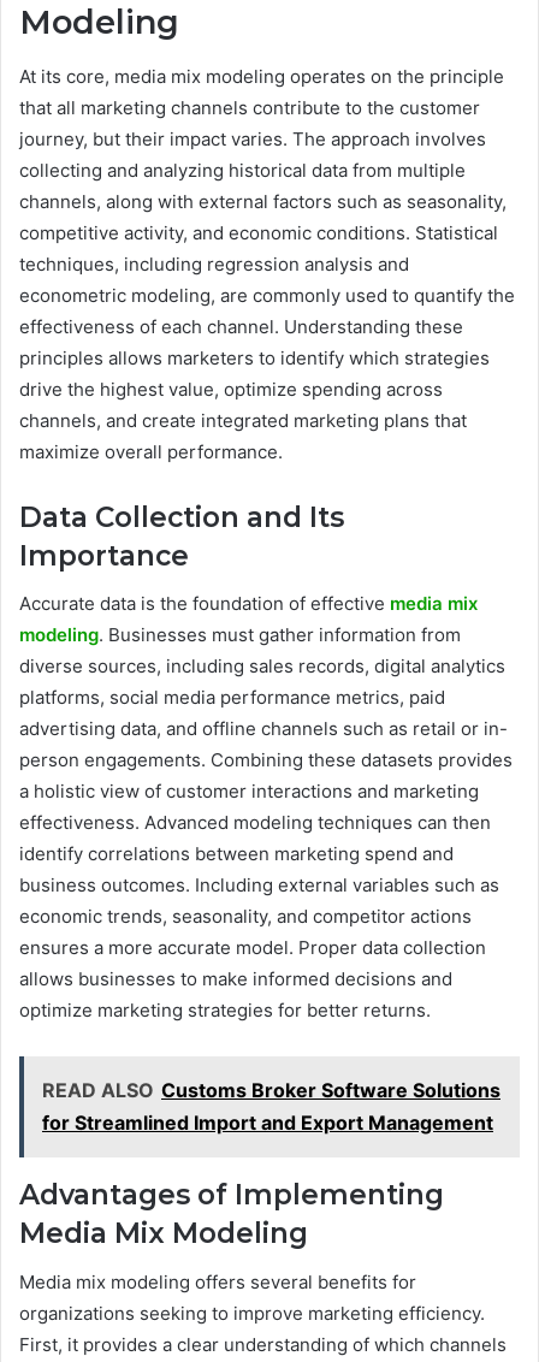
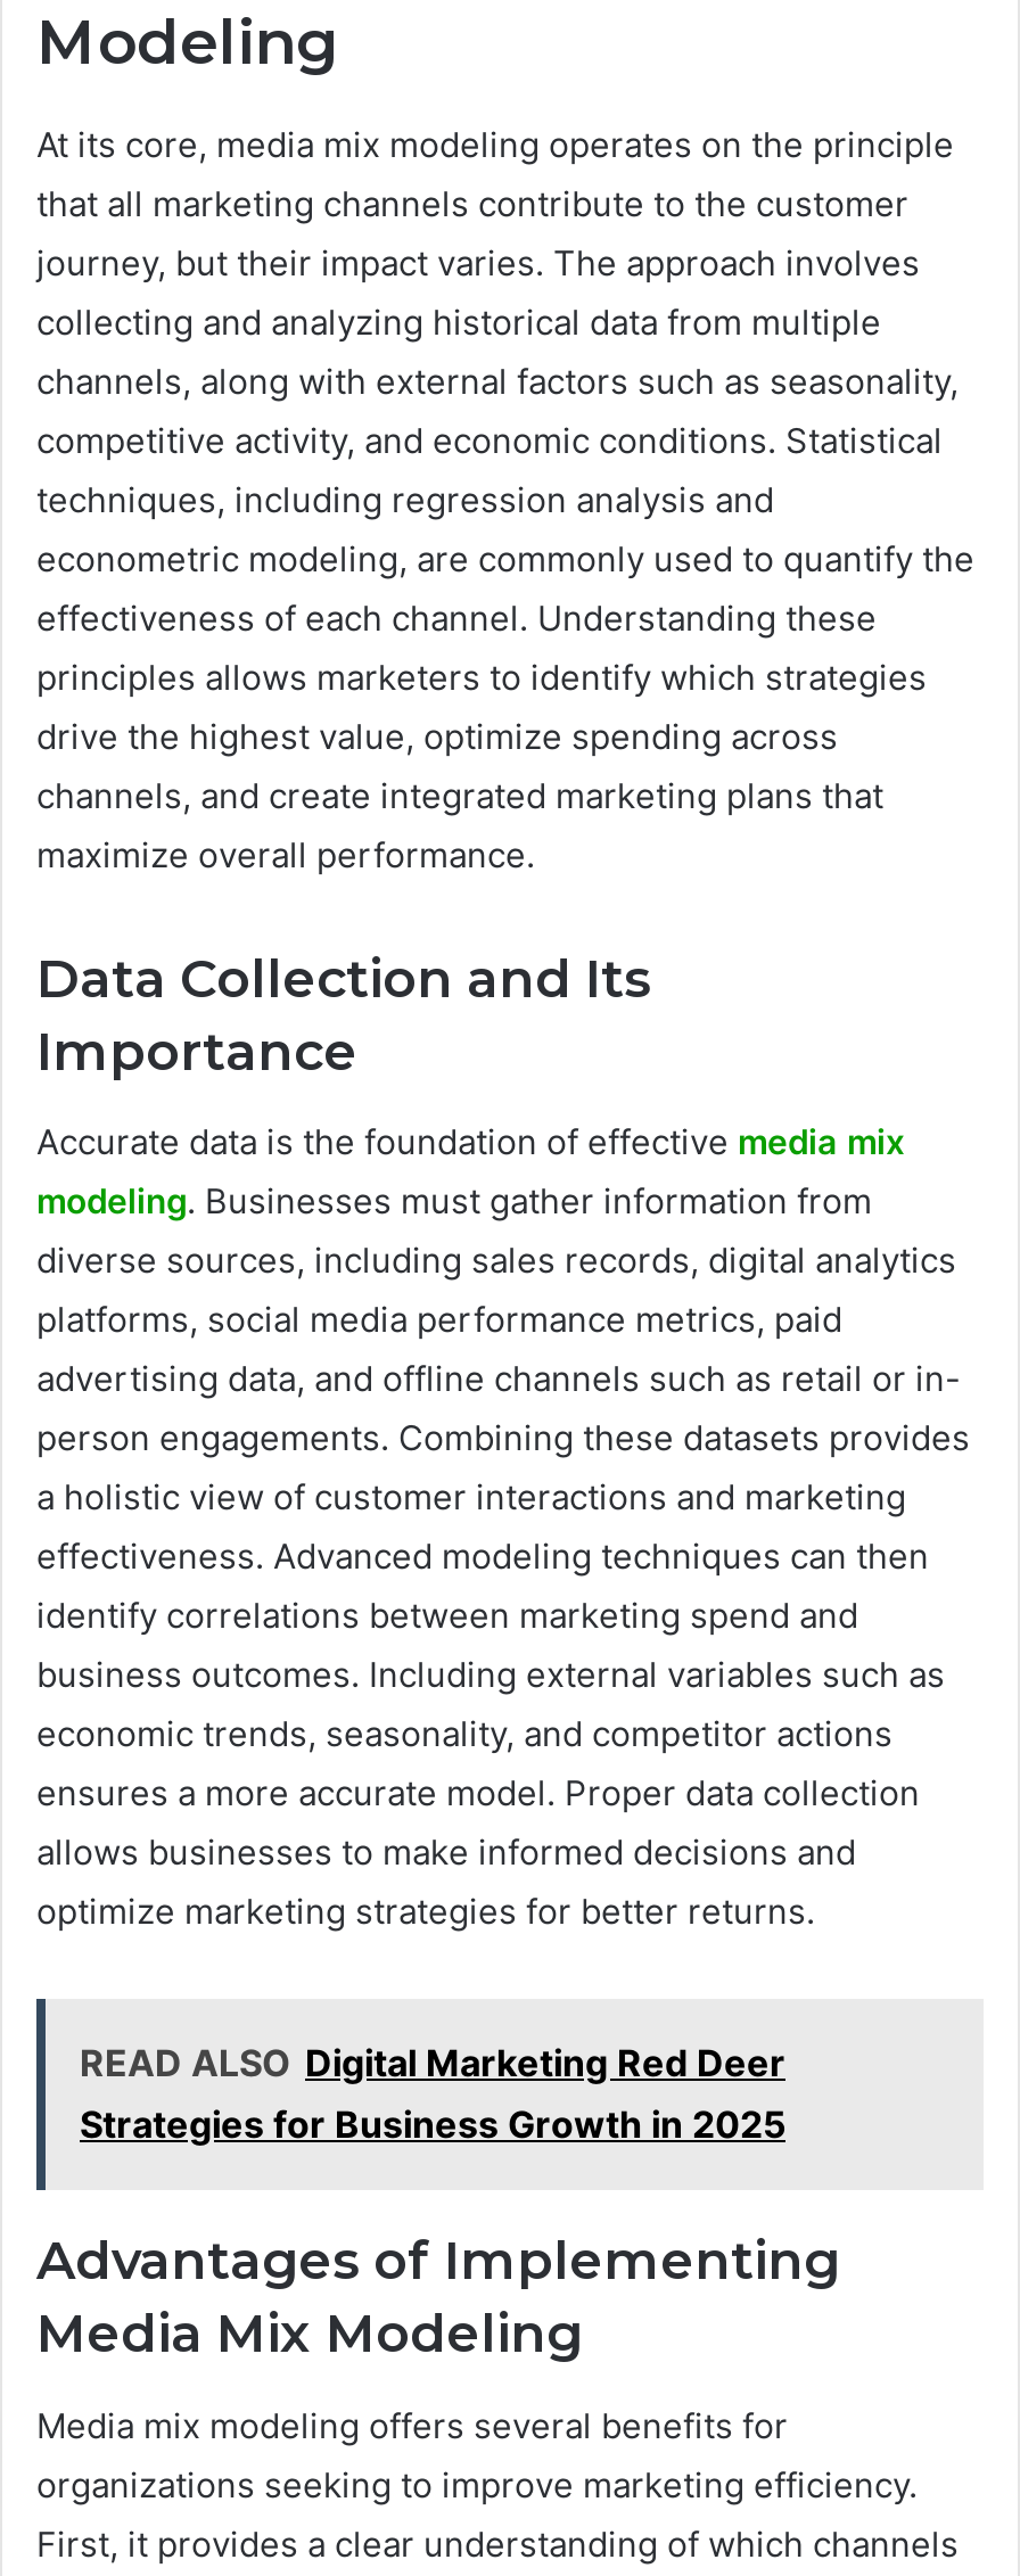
[42,1079,500,1135] READ ALSO Customs Broker Software Solutions | for Streamlined Import and Export Management -> [80,2041,785,2148] READ ALSO Digital Marketing Red Deer | Strategies for Business Growth in 2025

